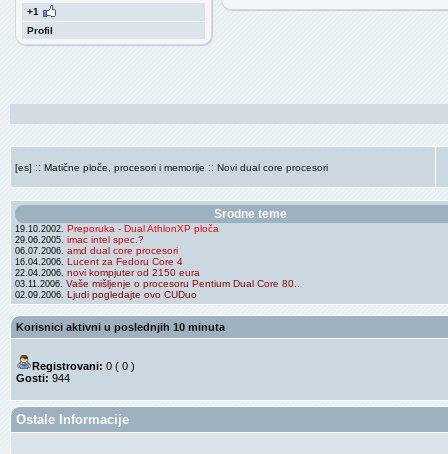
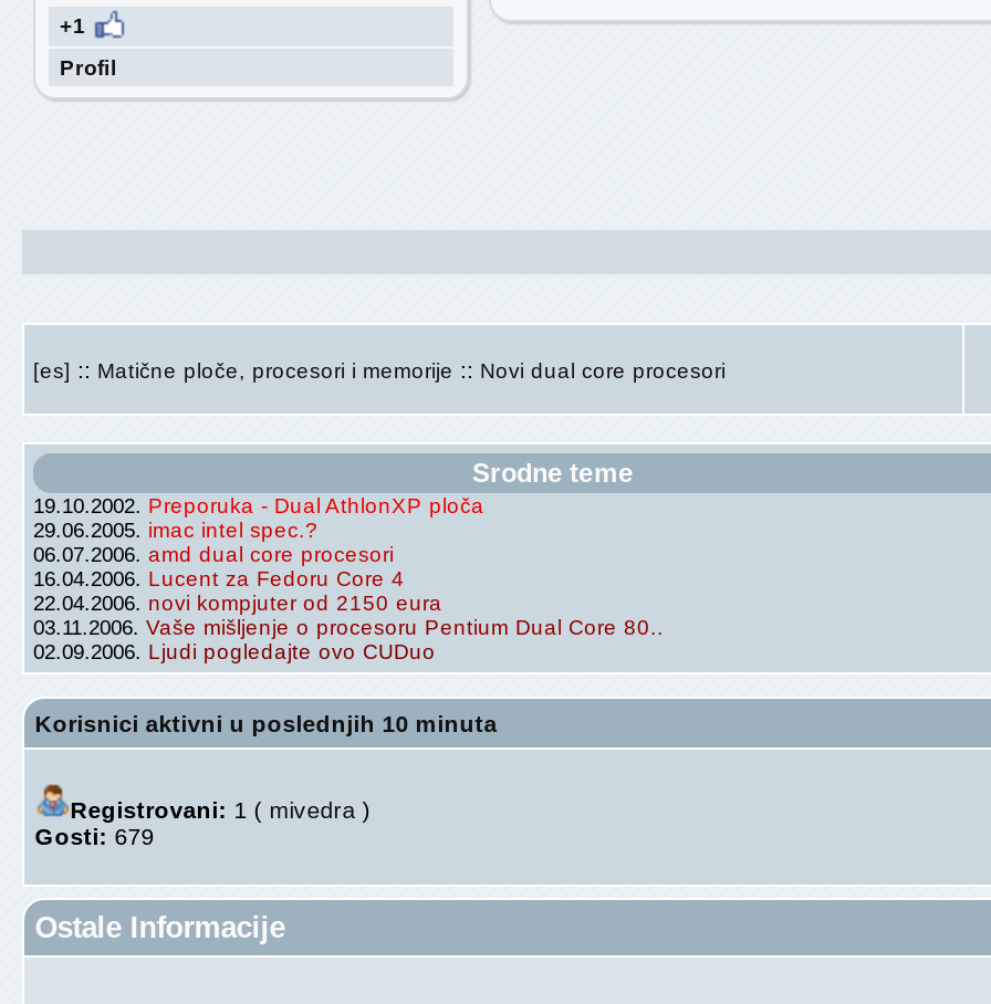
[16,360,135,384] Registrovani: 0 ( 0 ) | Gosti:944 -> [35,797,371,850] Registrovani: 1 (mivedra) | Gosti:679

